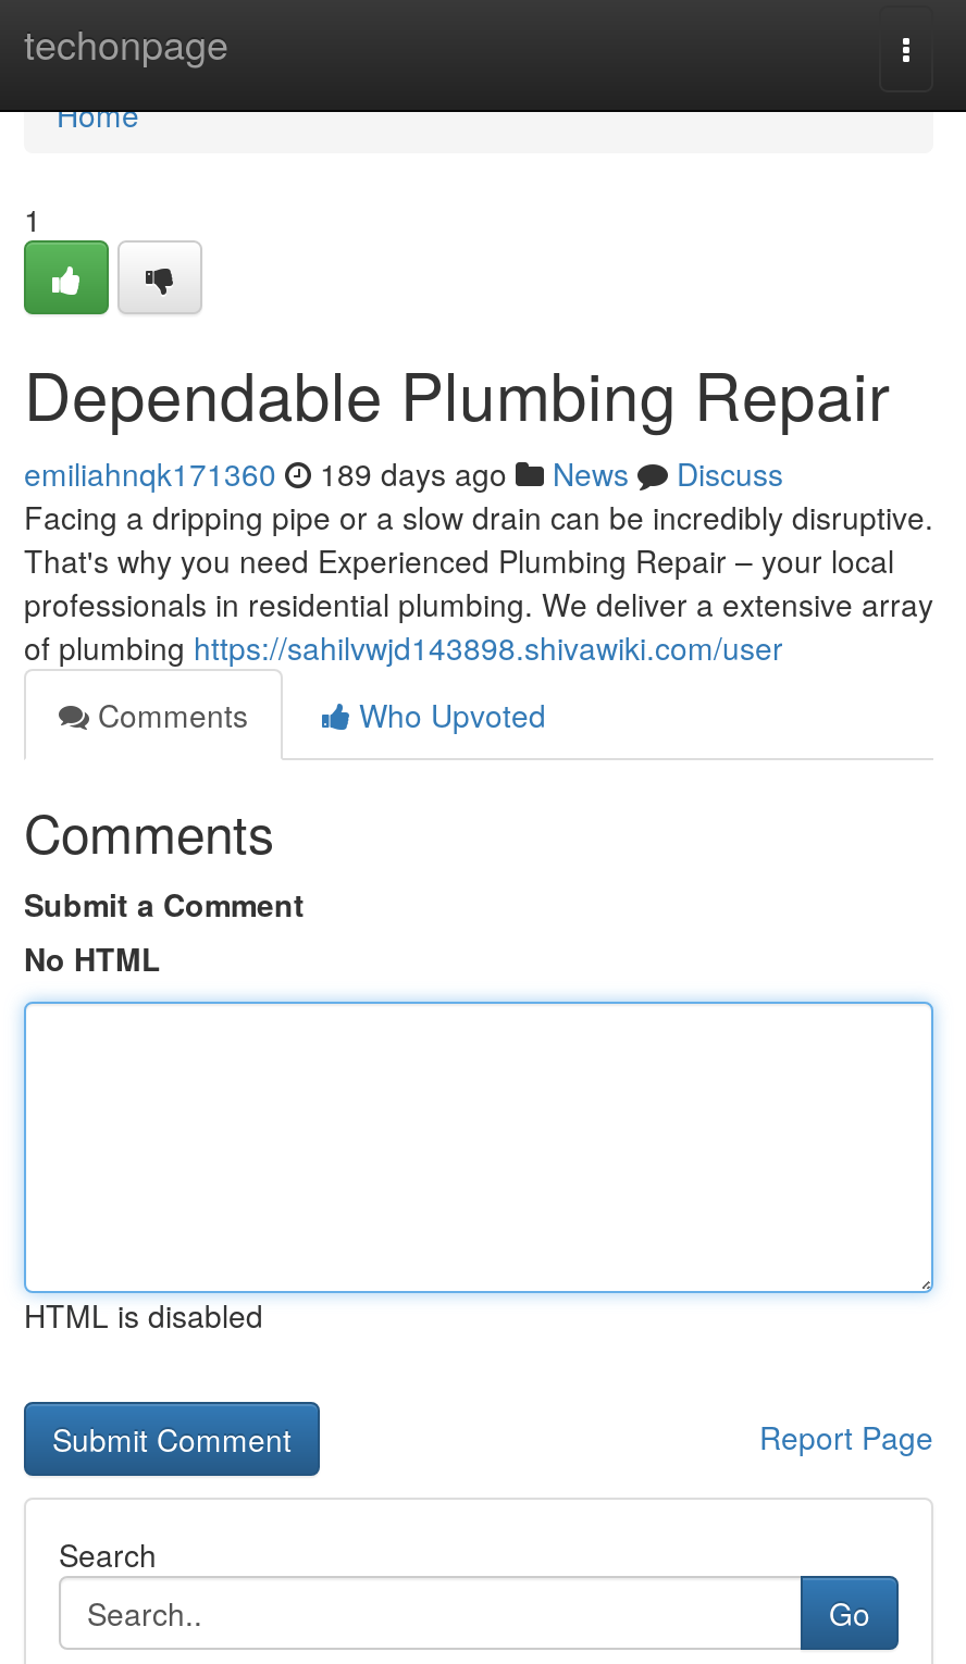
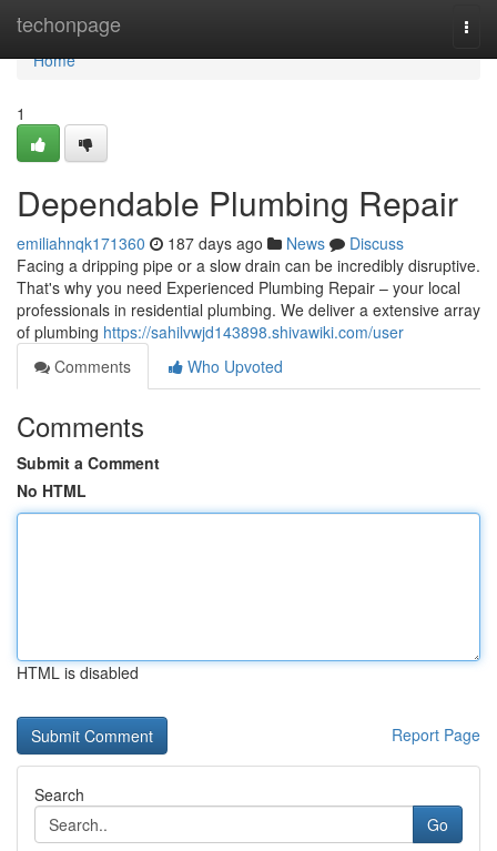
[24,451,783,495] emiliahnqk171360 189 days ago News Discuss -> [17,232,404,254] emiliahnqk171360 187 days ago News Discuss

